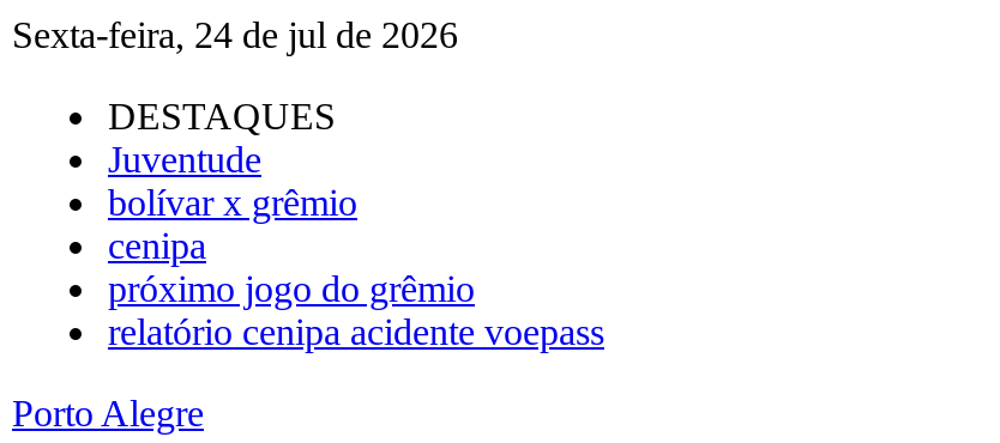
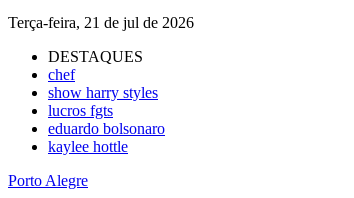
[12,14,458,55] Sexta-feira, 24 de jul de 2026 -> [8,14,194,31] Terça-feira, 21 de jul de 2026
[108,139,604,352] Juventude | bolívar x grêmio | cenipa | próximo jogo do grêmio | relatório cenipa acidente voepass -> [48,66,165,155] chef | show harry styles | lucros fgts | eduardo bolsonaro | kaylee hottle

